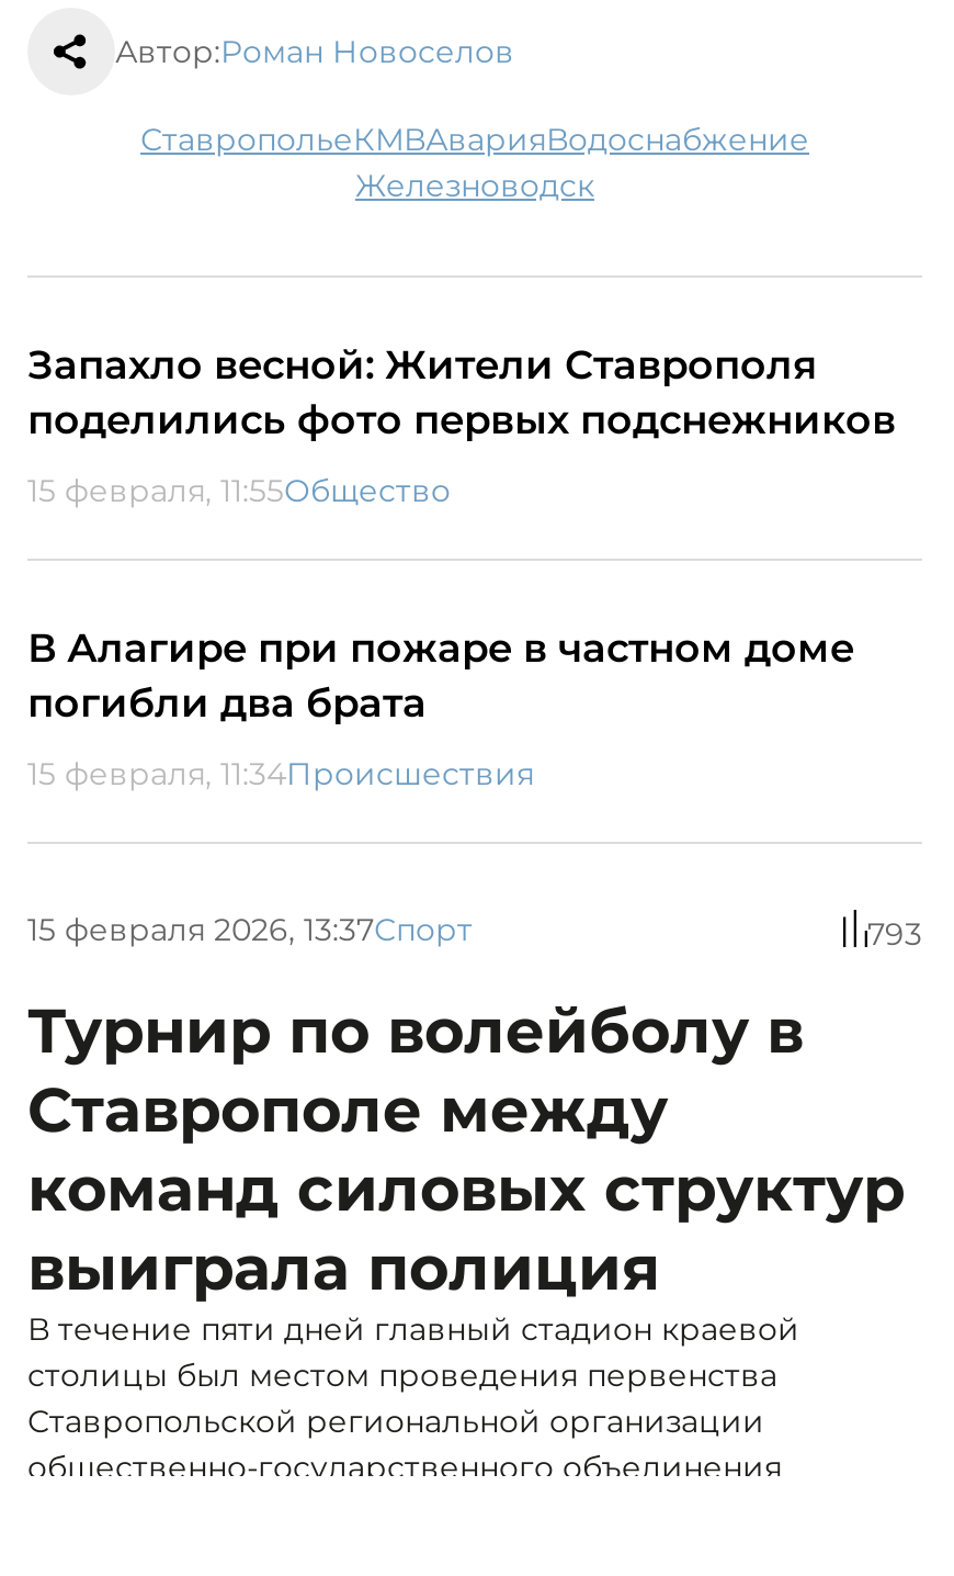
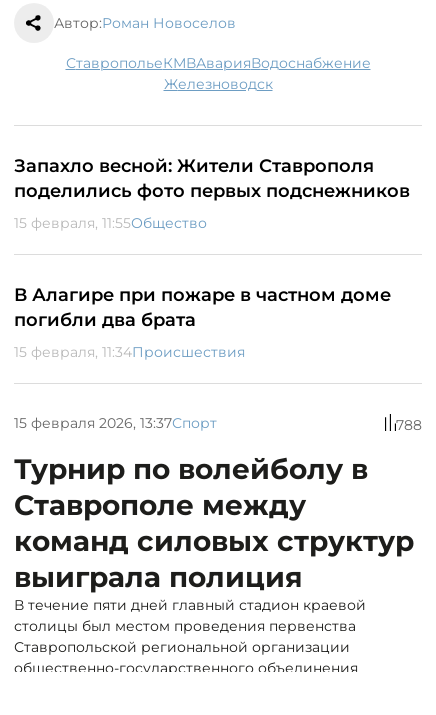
[867,915,922,954] 793 -> [396,416,422,434] 788

